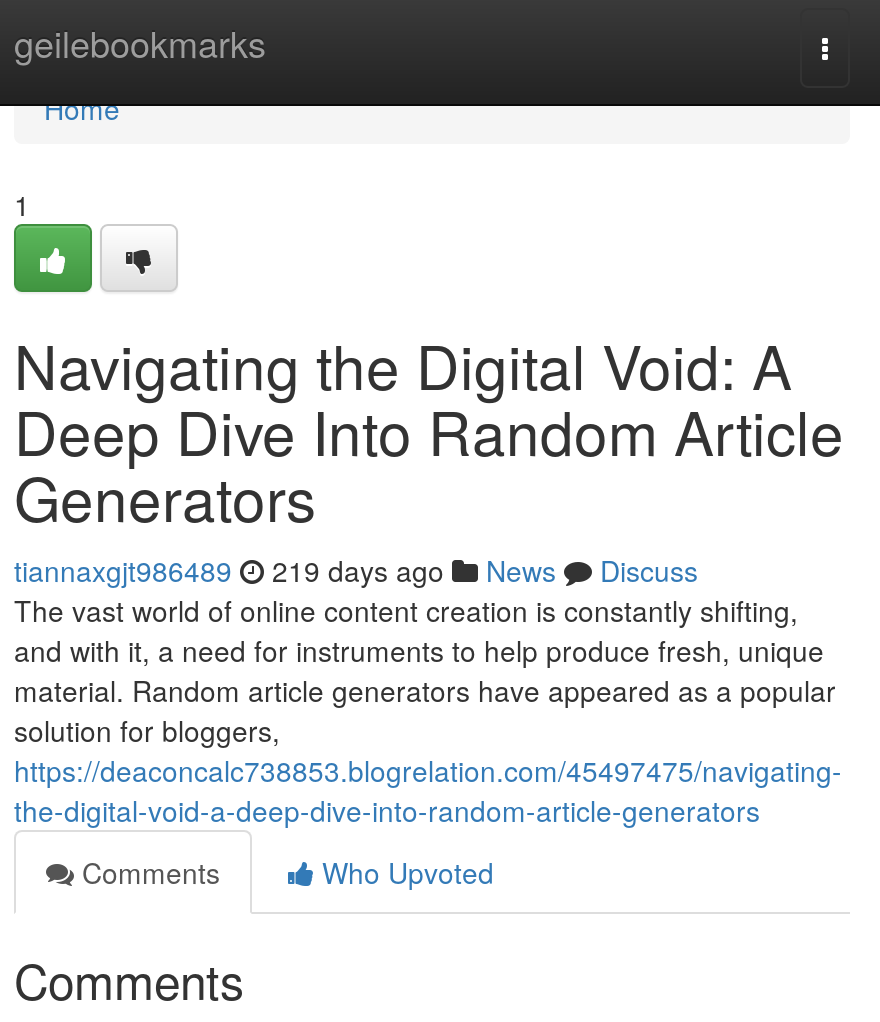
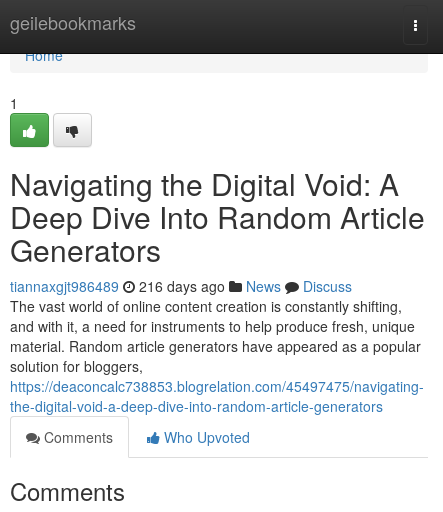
[14,550,698,590] tiannaxgjt986489 219 days ago News Discuss -> [10,276,352,296] tiannaxgjt986489 216 days ago News Discuss

